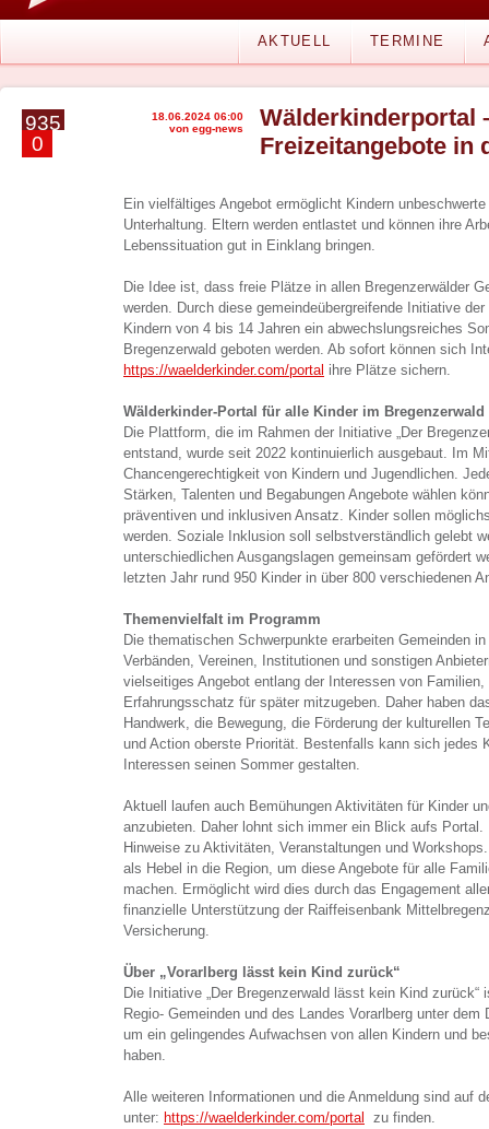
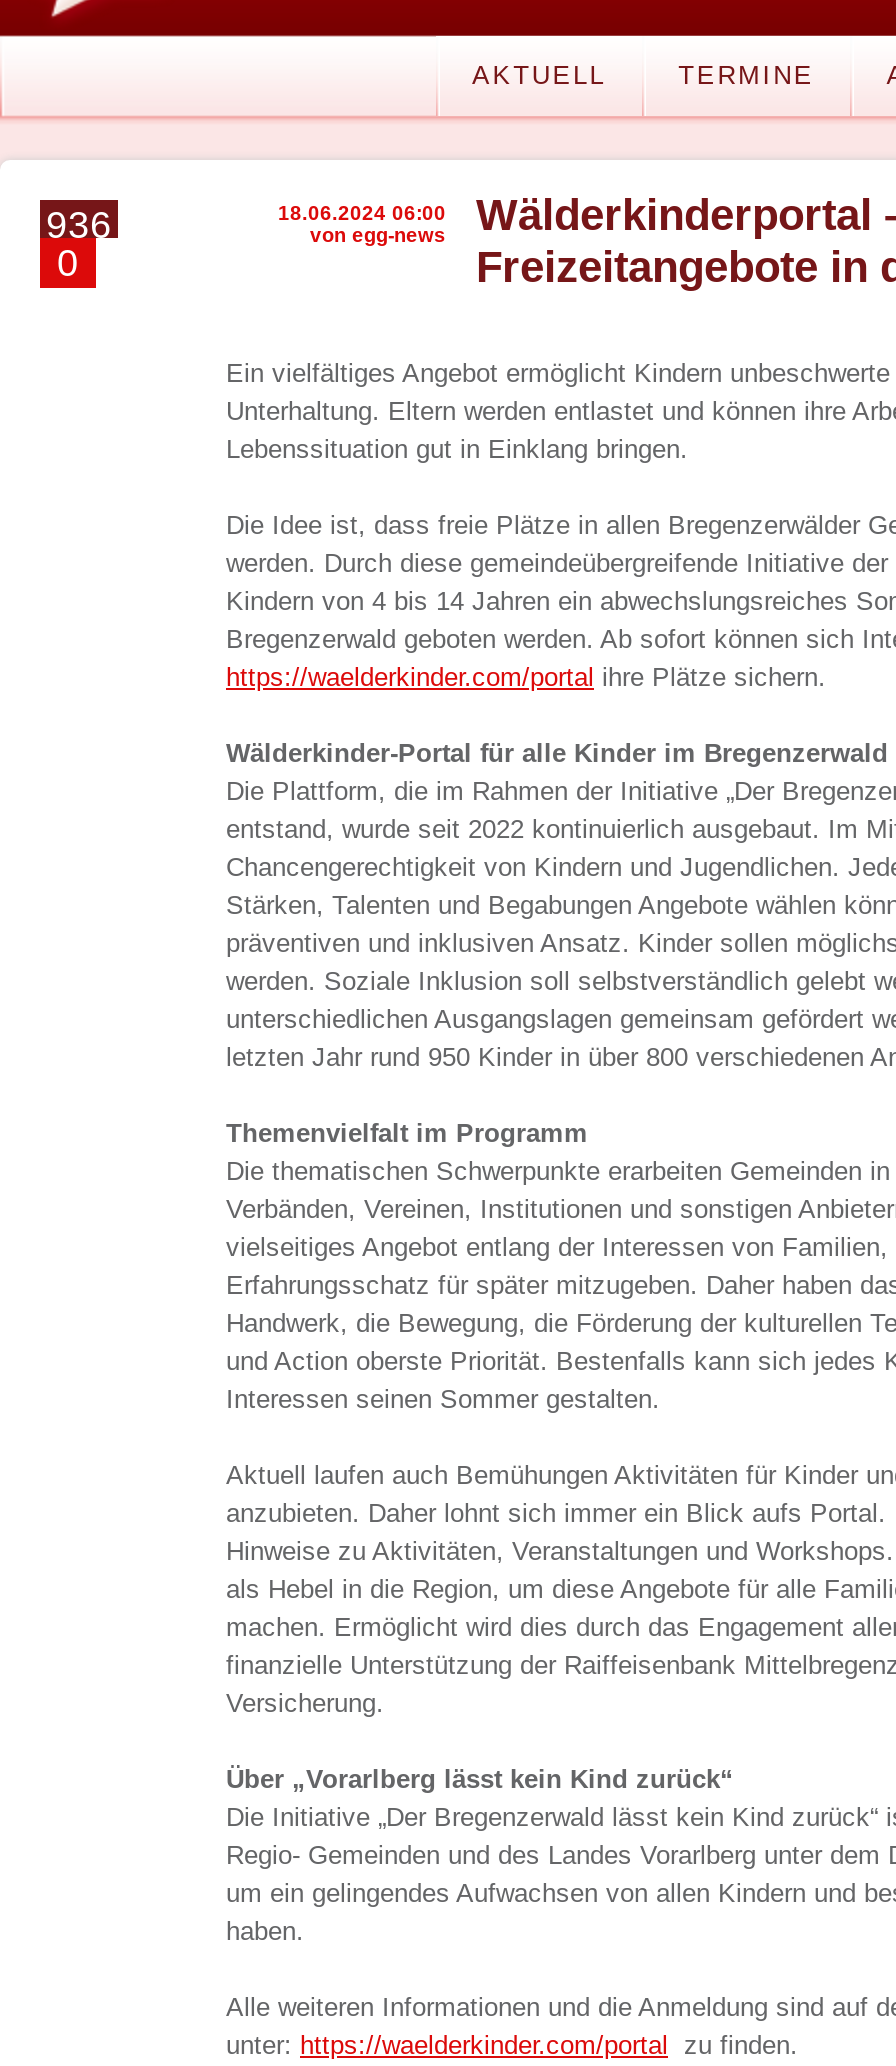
[25,111,61,134] 935 -> [46,204,112,246] 936

